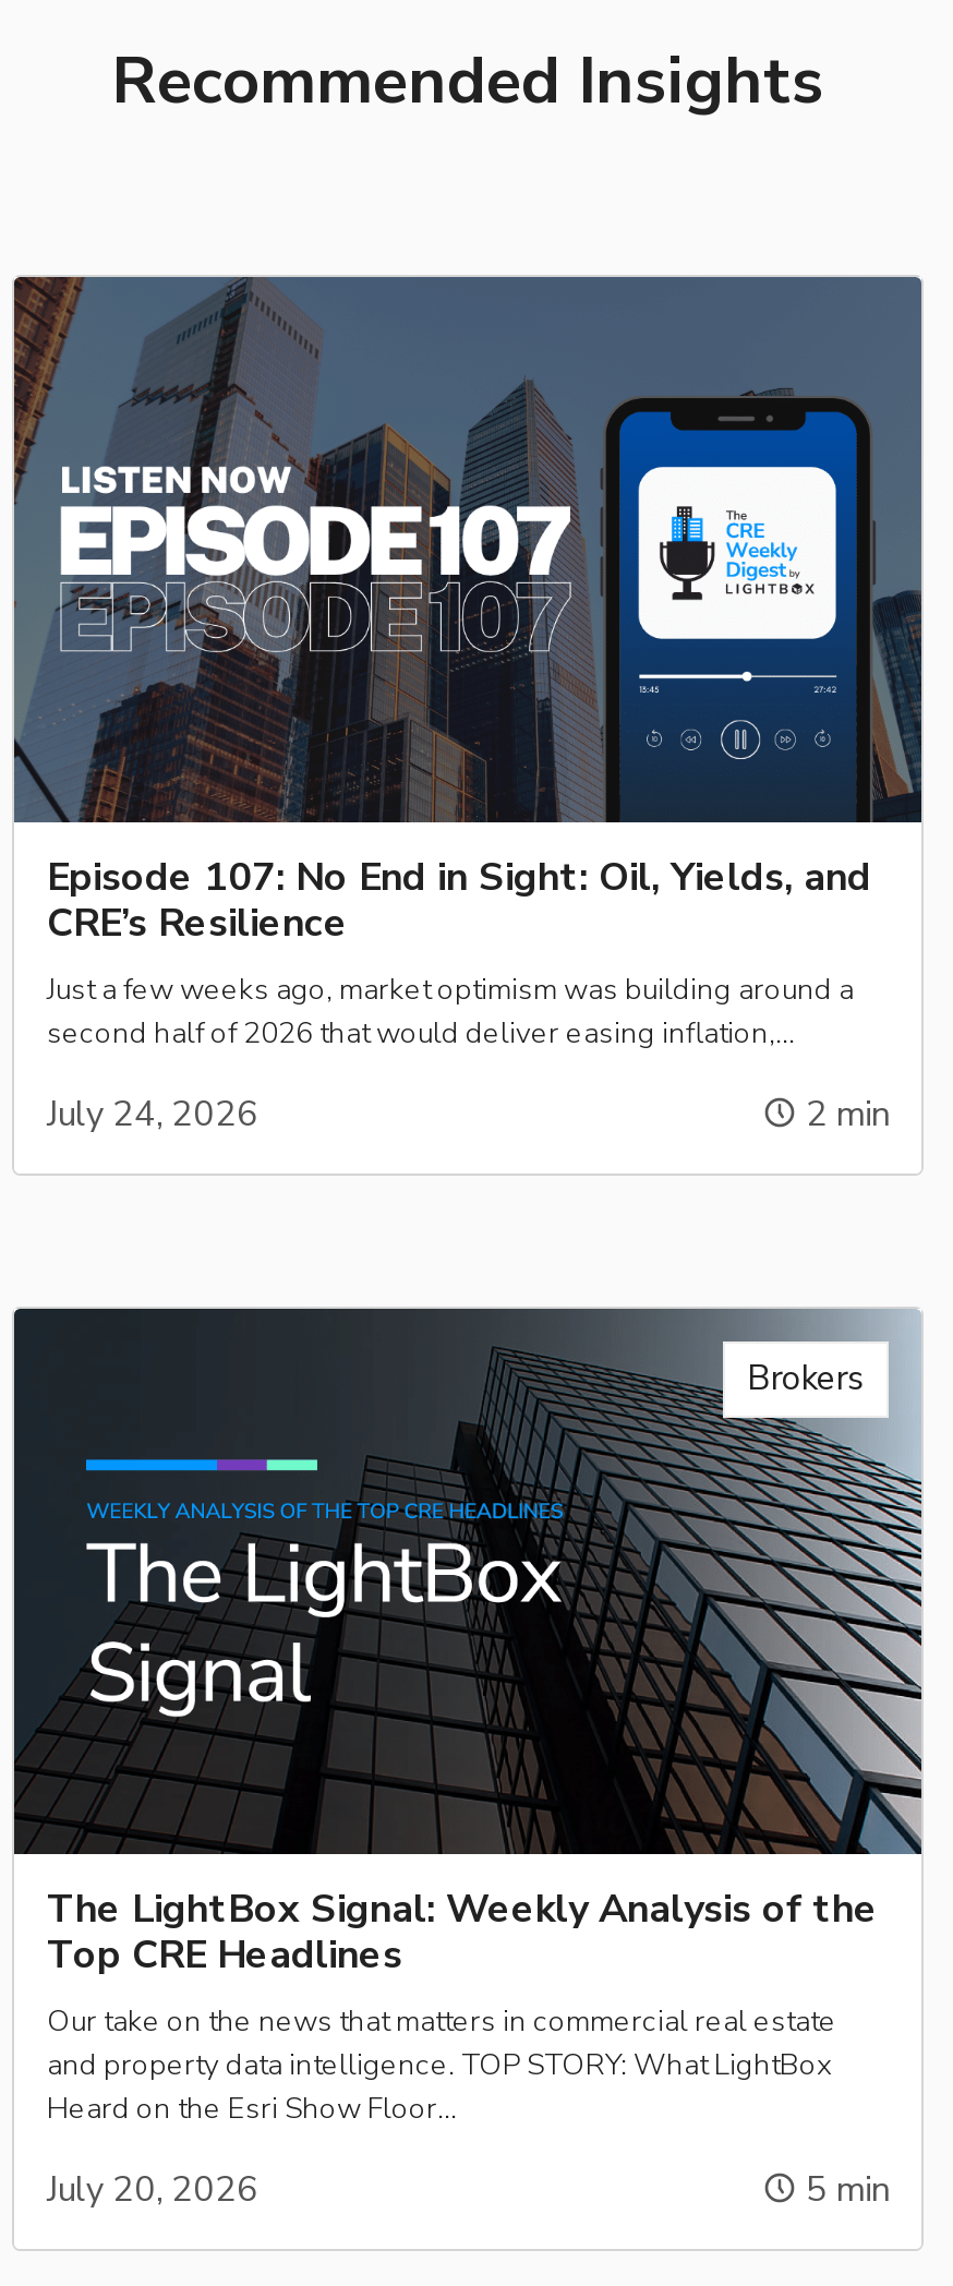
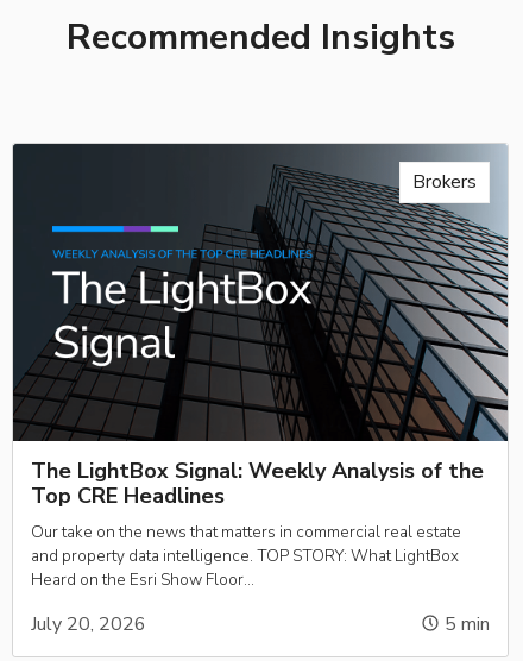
[12,277,924,1139] [image] | Episode 107: No End in Sight: Oil, Yields, and | CRE’s Resilience | Just a few weeks ago, market optimism was building around a | second half of 2026 that would deliver easing inflation,… | July 24, 2026 | 2 min -> none

